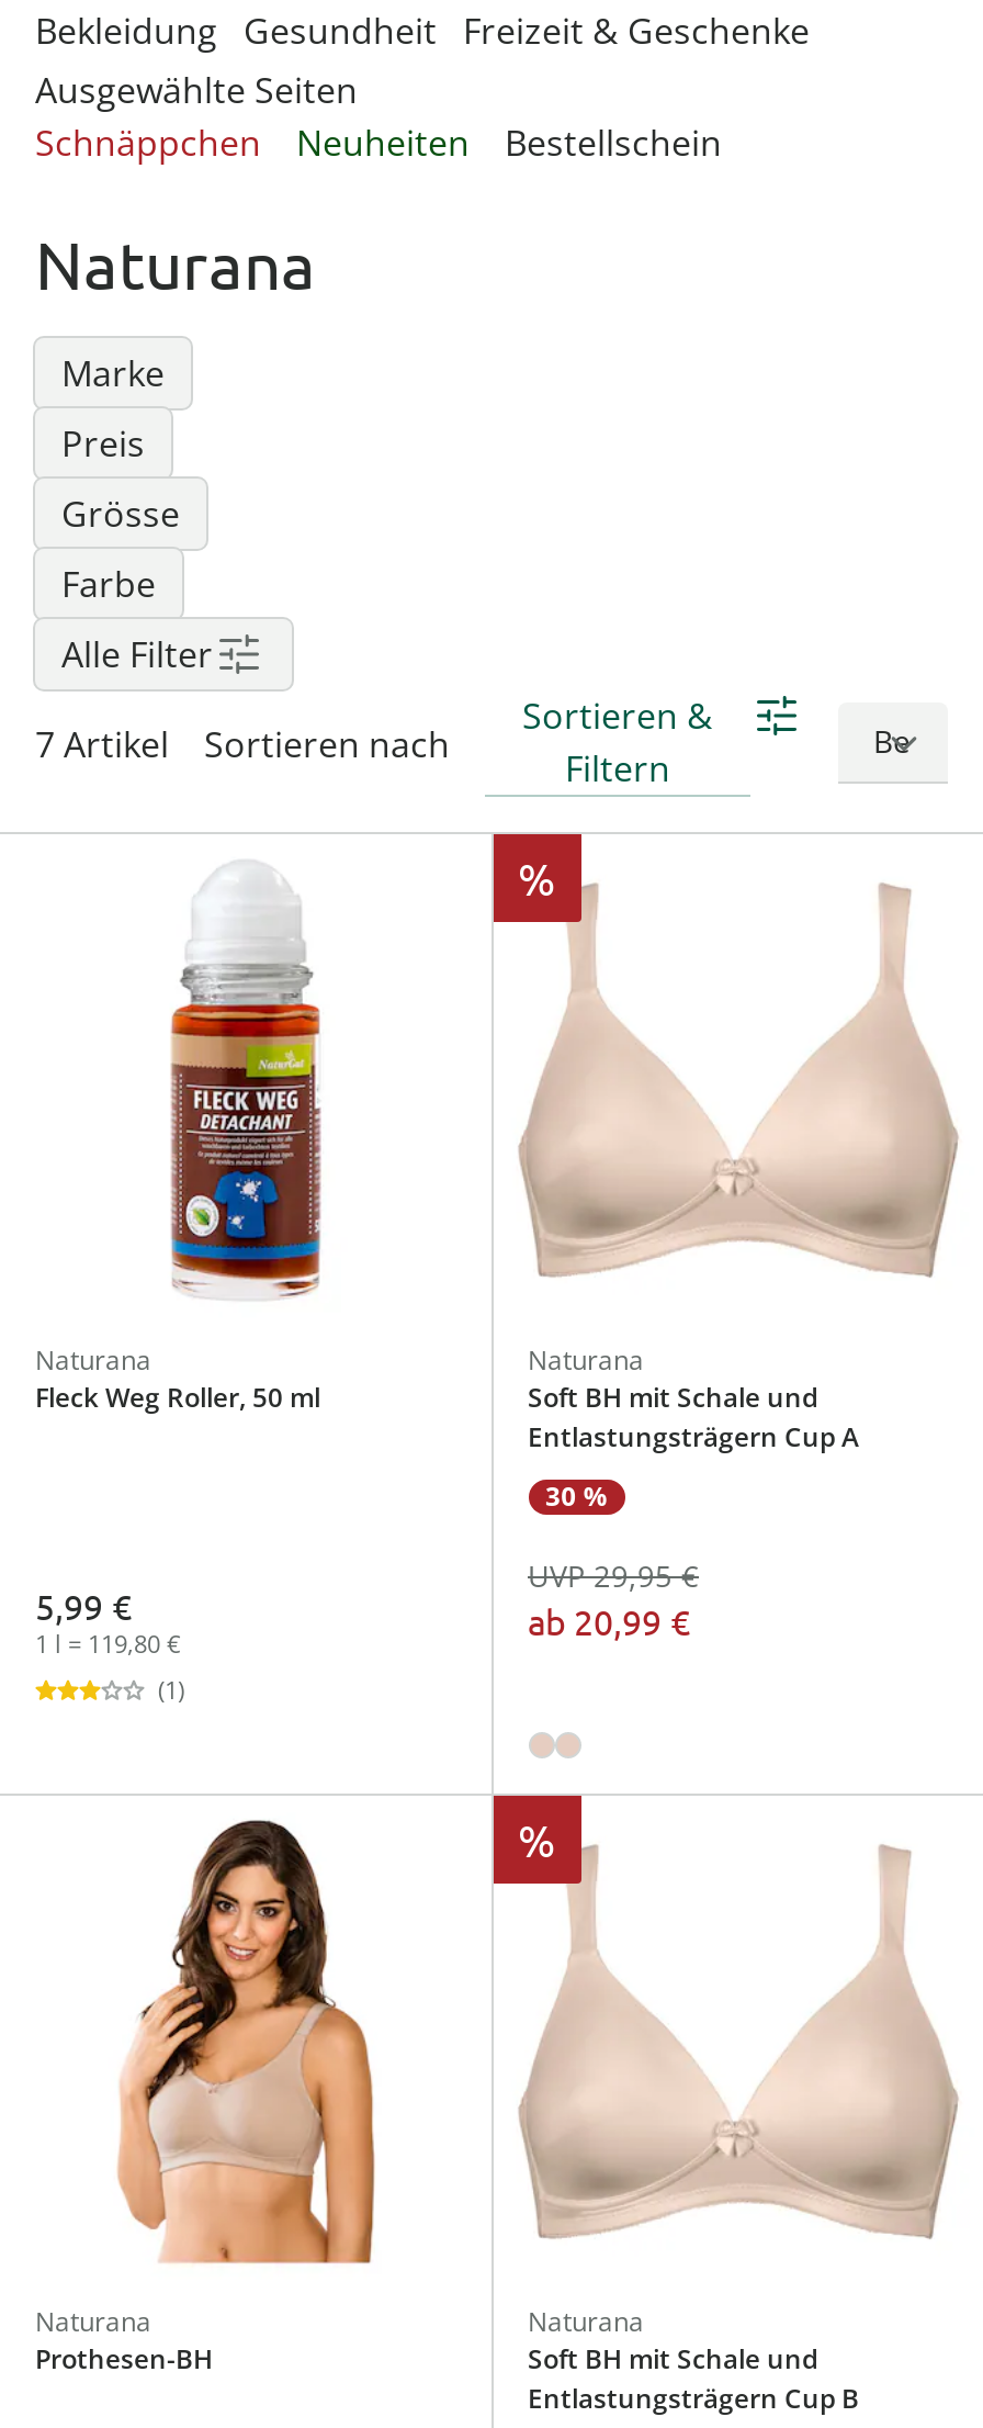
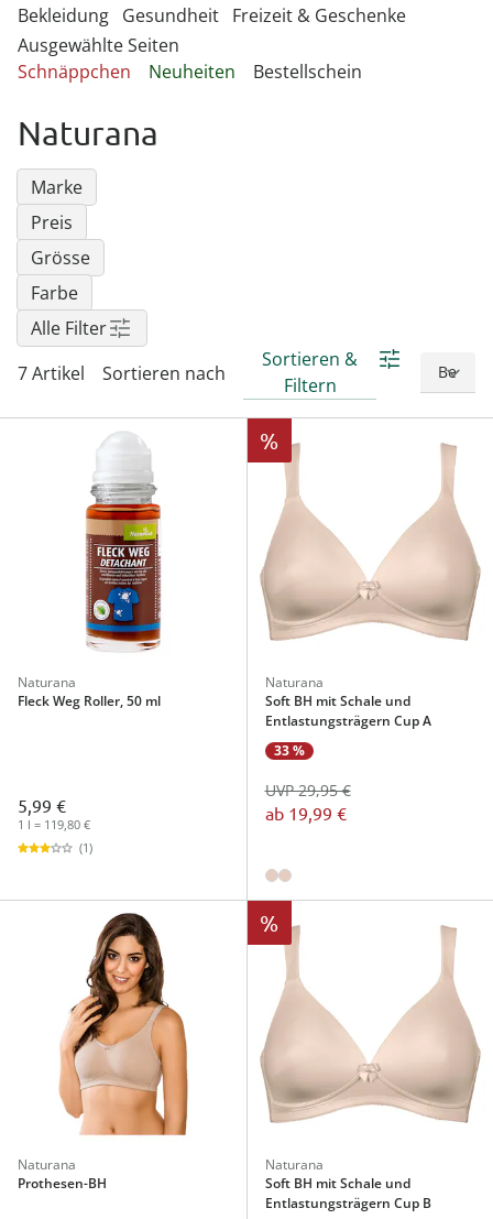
[545,1478,608,1515] 30 % -> [273,741,305,760] 33 %
[528,1598,690,1642] ab 20,99 € -> [265,801,346,823] ab 19,99 €

